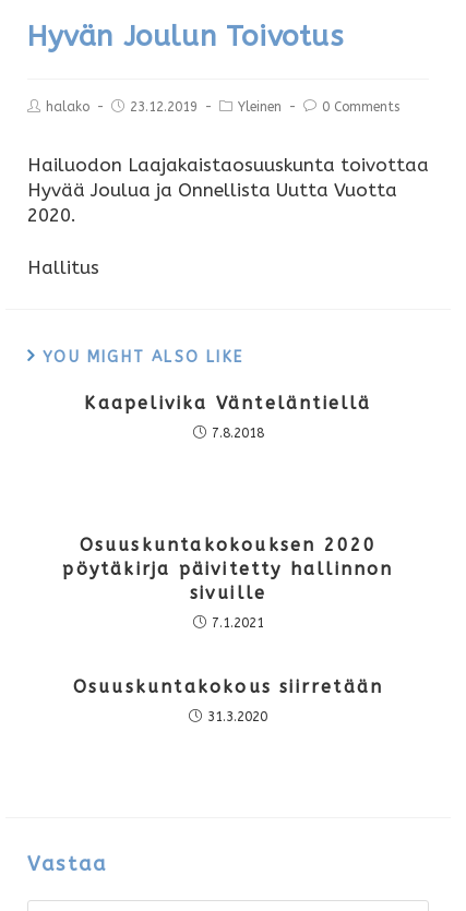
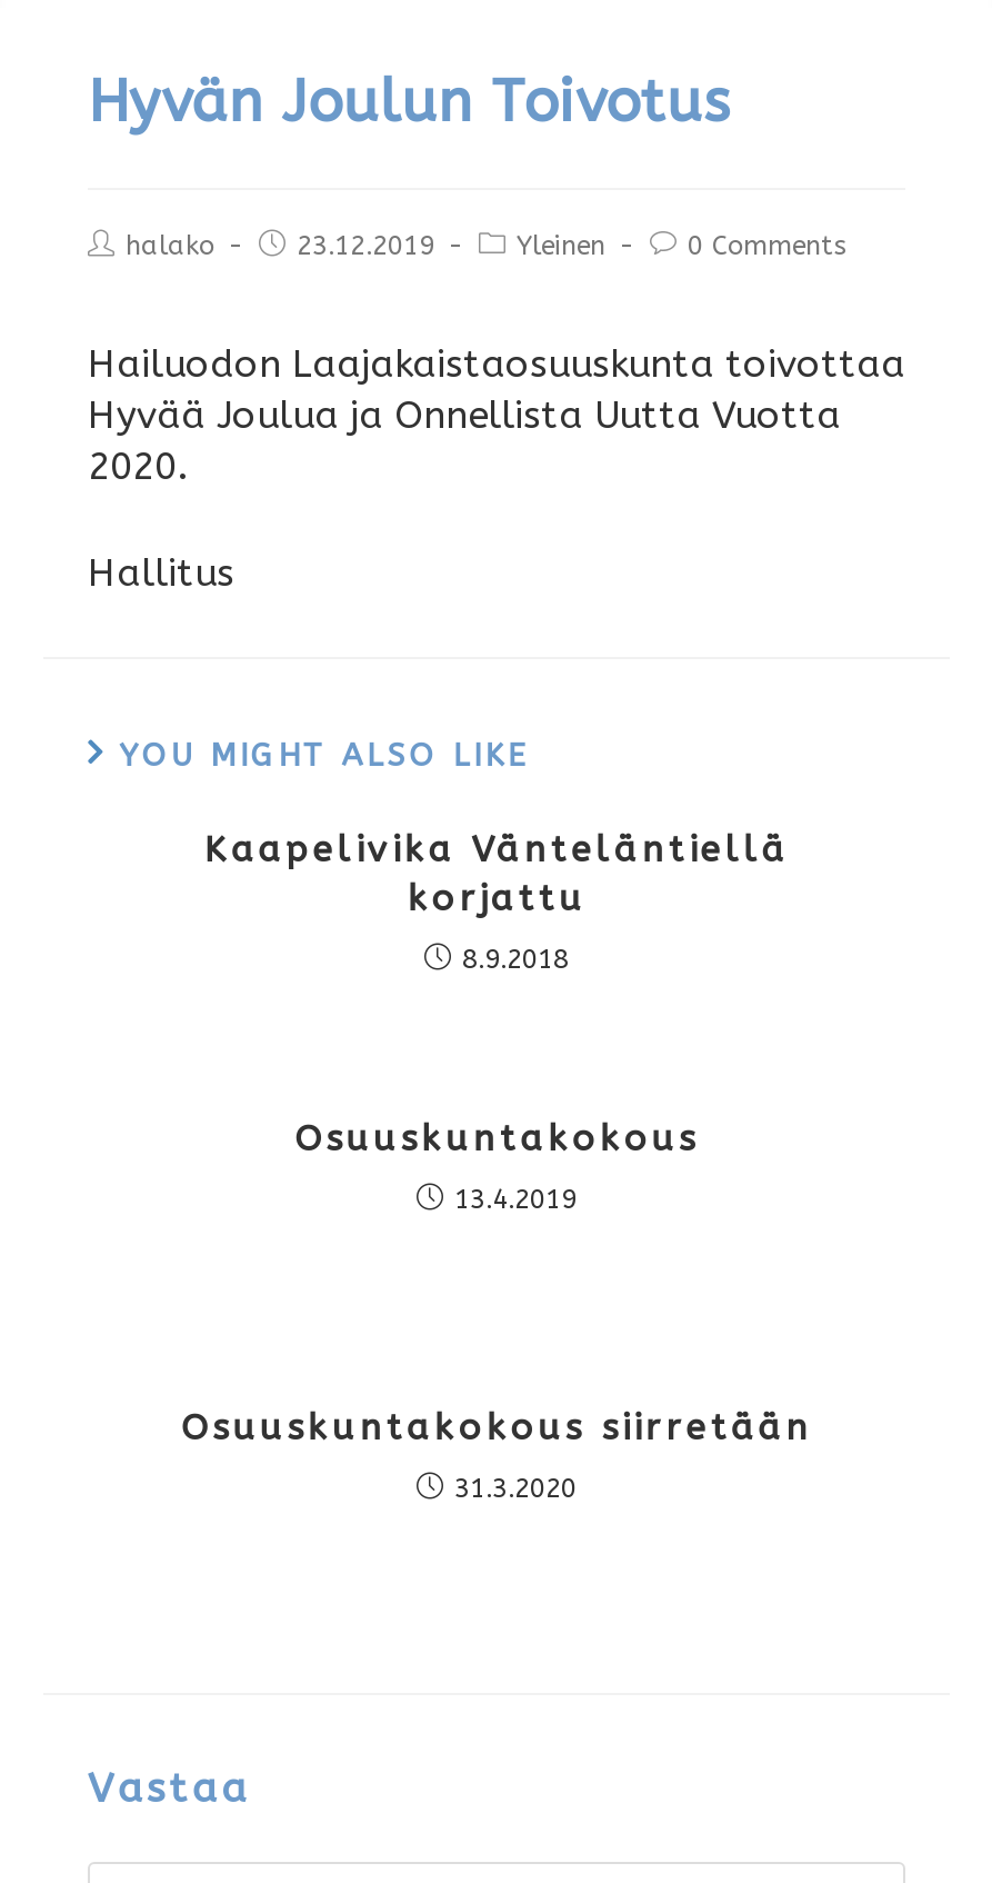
[211,425,264,441] 7.8.2018 -> [407,877,586,975] korjattu | 8.9.2018
[63,534,394,630] Osuuskuntakokouksen 2020 | pöytäkirja päivitetty hallinnon | sivuille | 7.1.2021 -> [294,1117,699,1215] Osuuskuntakokous | 13.4.2019

